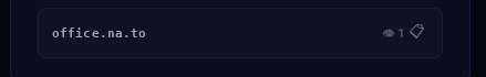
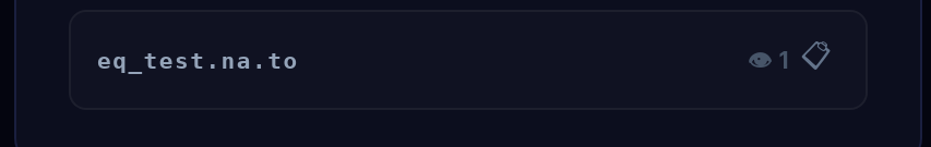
[52,26,146,40] office.na.to -> [97,46,299,74] eq_test.na.to

